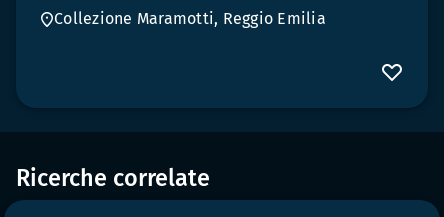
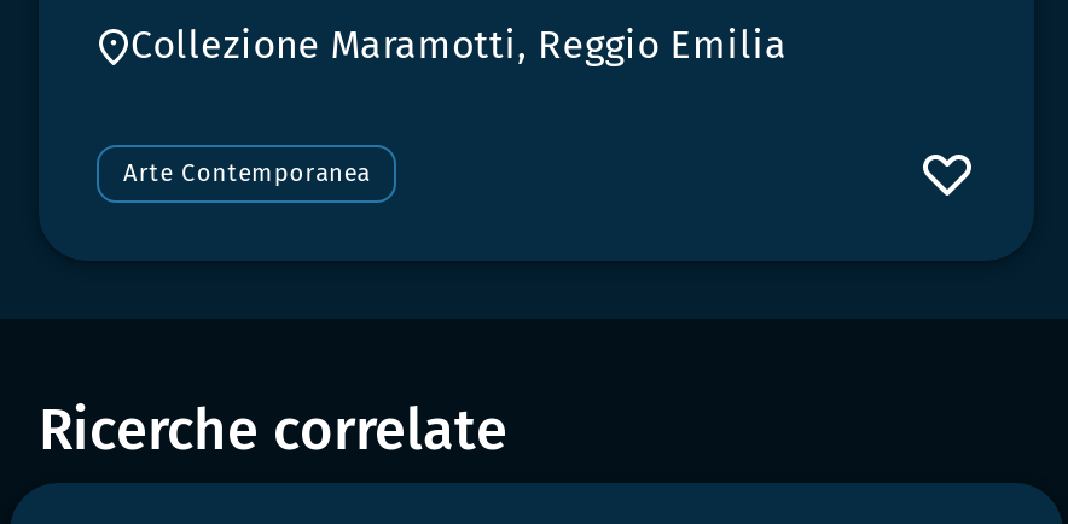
none -> [123,159,370,188] Arte Contemporanea

